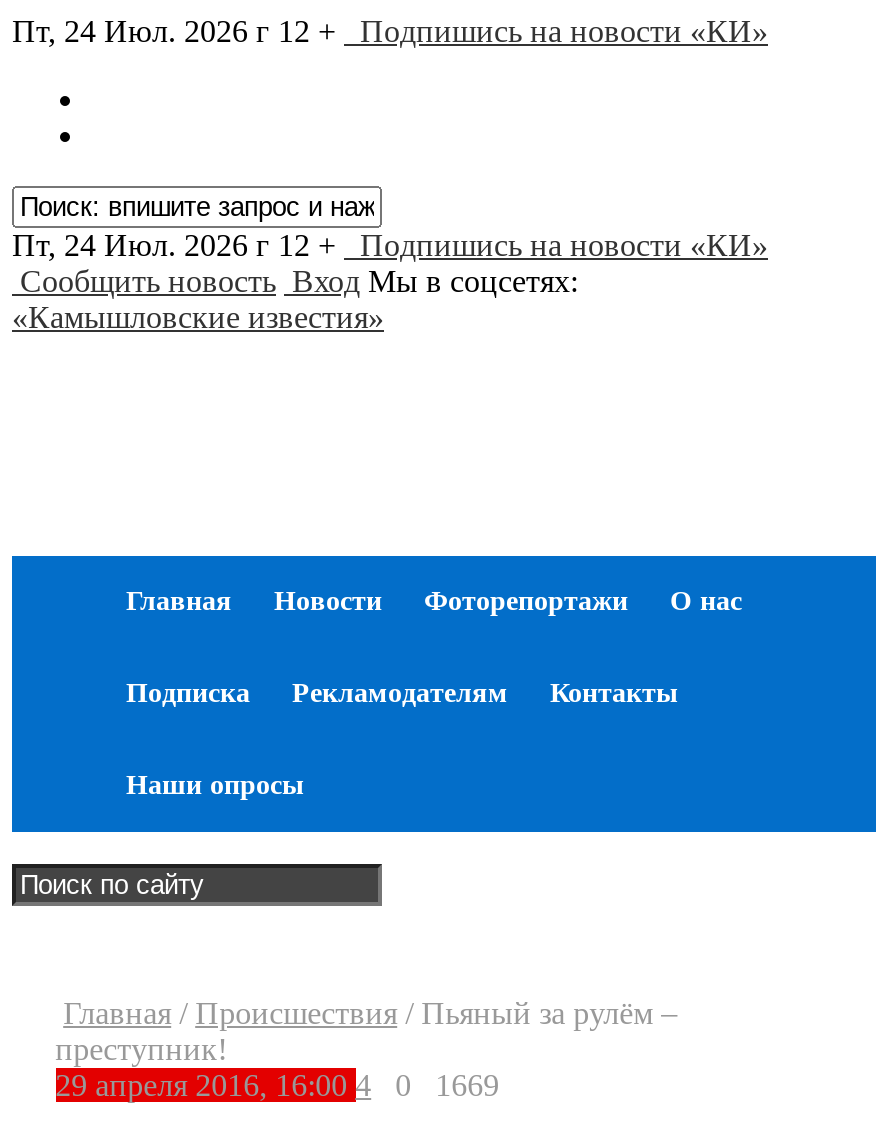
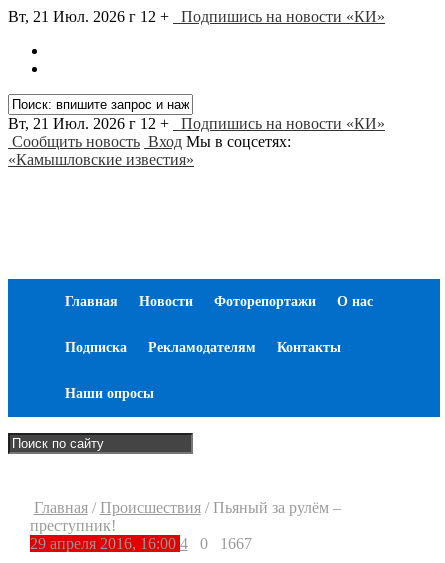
[12,14,768,48] Пт, 24 Июл. 2026 г 12 + Подпишись на новости «КИ» -> [8,8,385,25] Вт, 21 Июл. 2026 г 12 + Подпишись на новости «КИ»
[12,228,768,262] Пт, 24 Июл. 2026 г 12 + Подпишись на новости «КИ» -> [8,115,385,132] Вт, 21 Июл. 2026 г 12 + Подпишись на новости «КИ»
[395,1068,499,1102] 0 1669 -> [200,535,252,552] 0 1667

